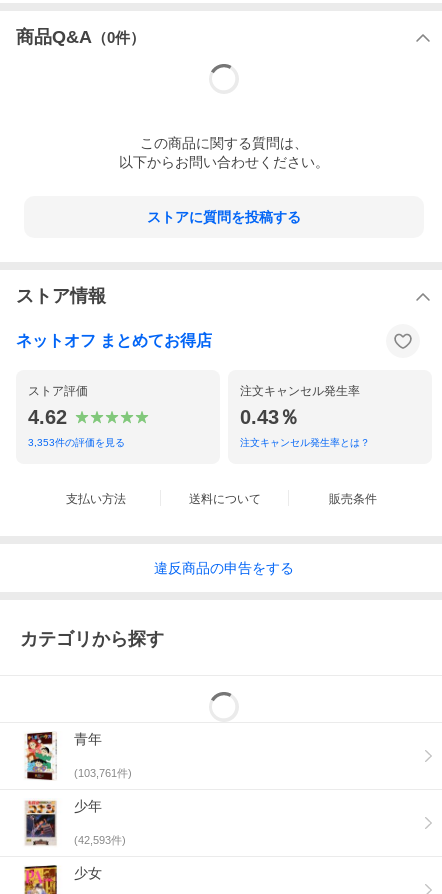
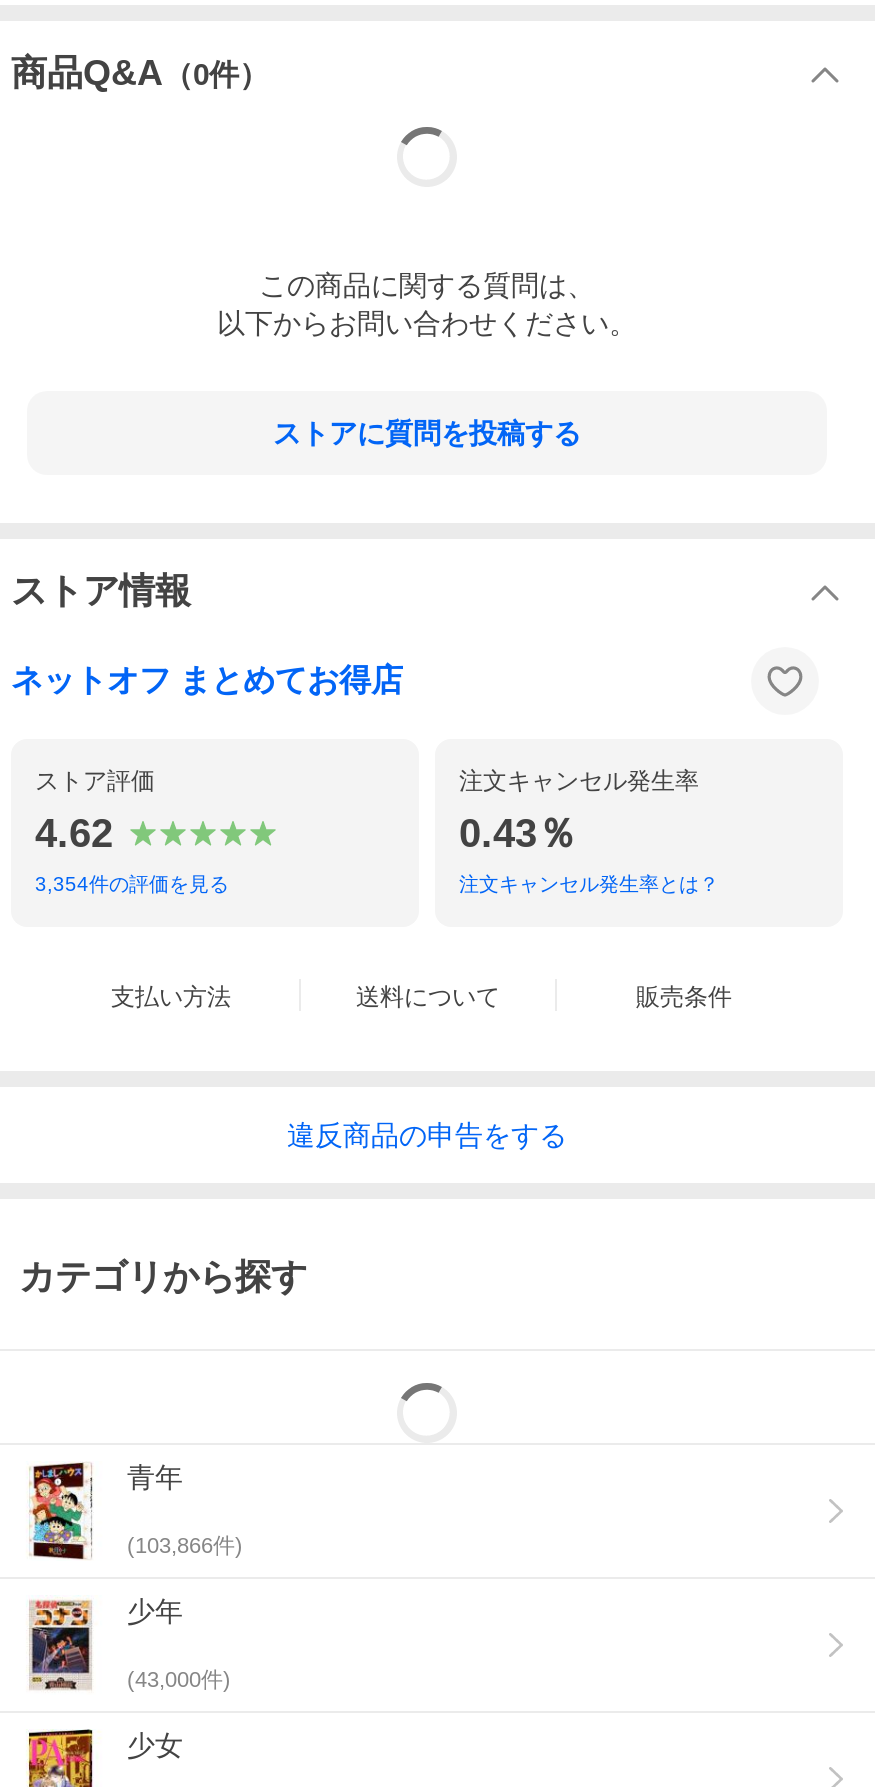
[28,437,125,448] 3,353件の評価を見る -> [35,874,229,896] 3,354件の評価を見る
[74,766,132,778] (103,761件) -> [127,1532,243,1556] (103,866件)
[74,833,126,845] (42,593件) -> [127,1666,231,1690] (43,000件)

